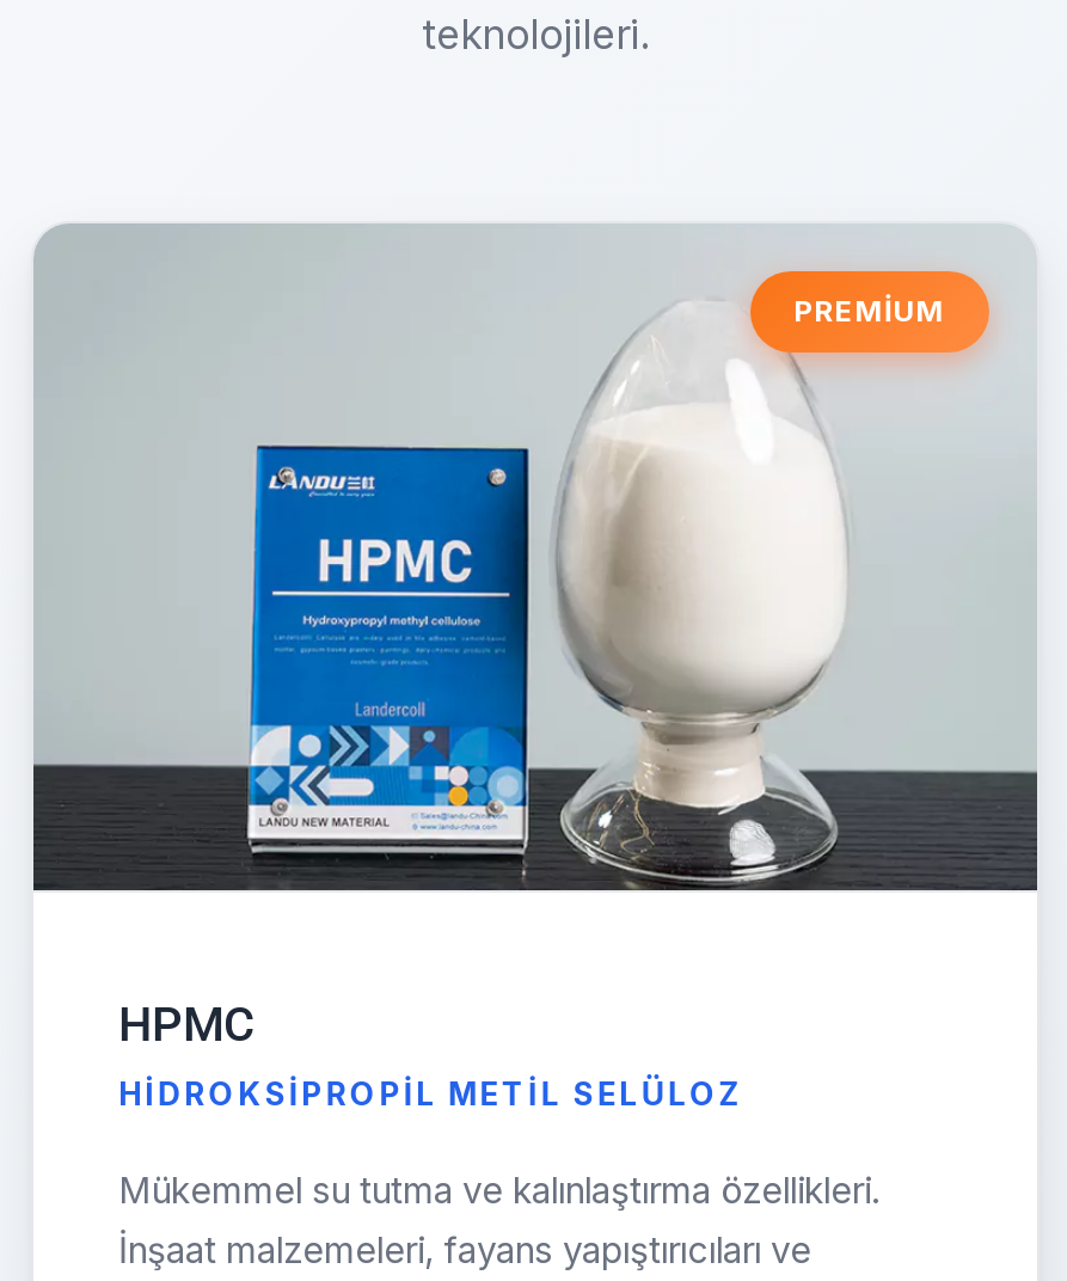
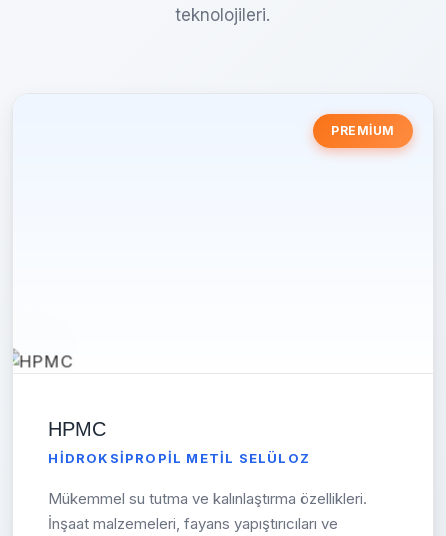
[31,222,1040,894] [image] -> none

